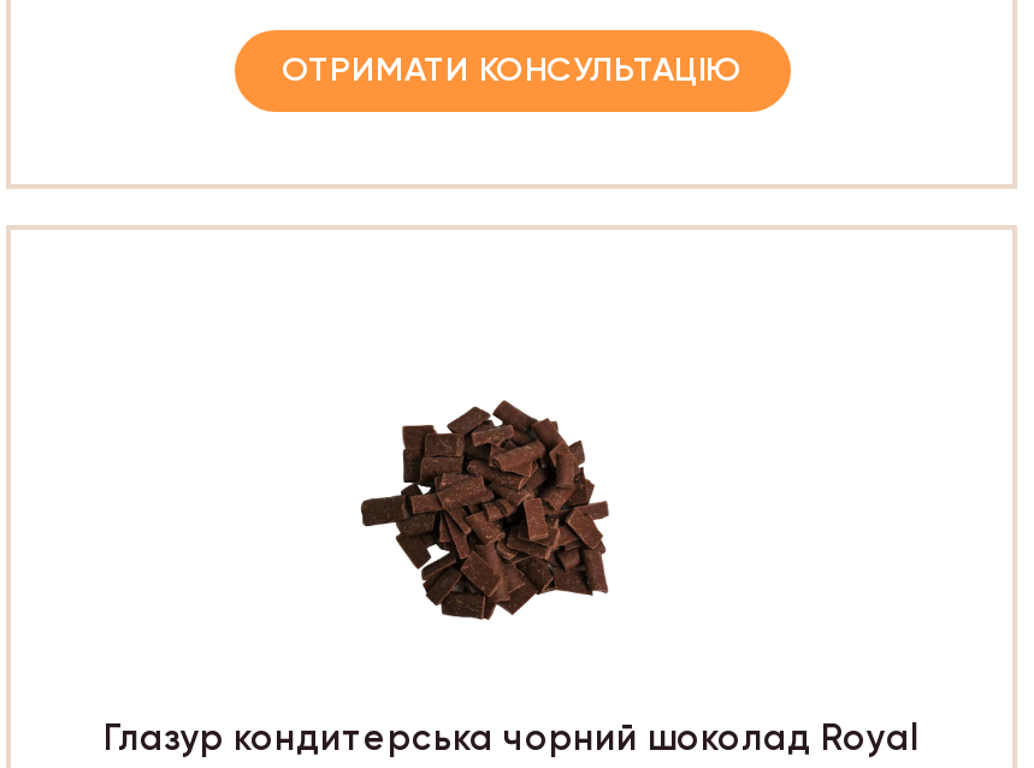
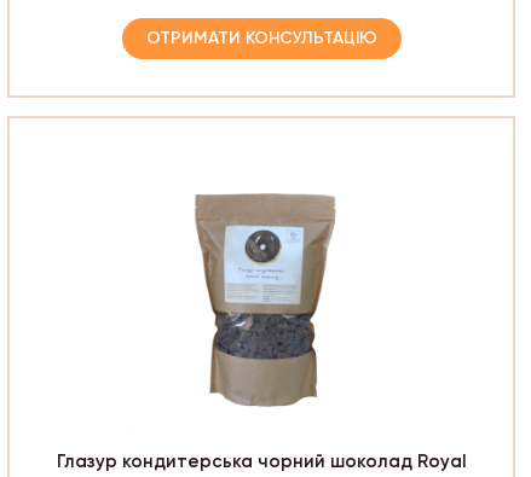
[358,382,632,627] [image] -> [194,192,336,408] [image]

